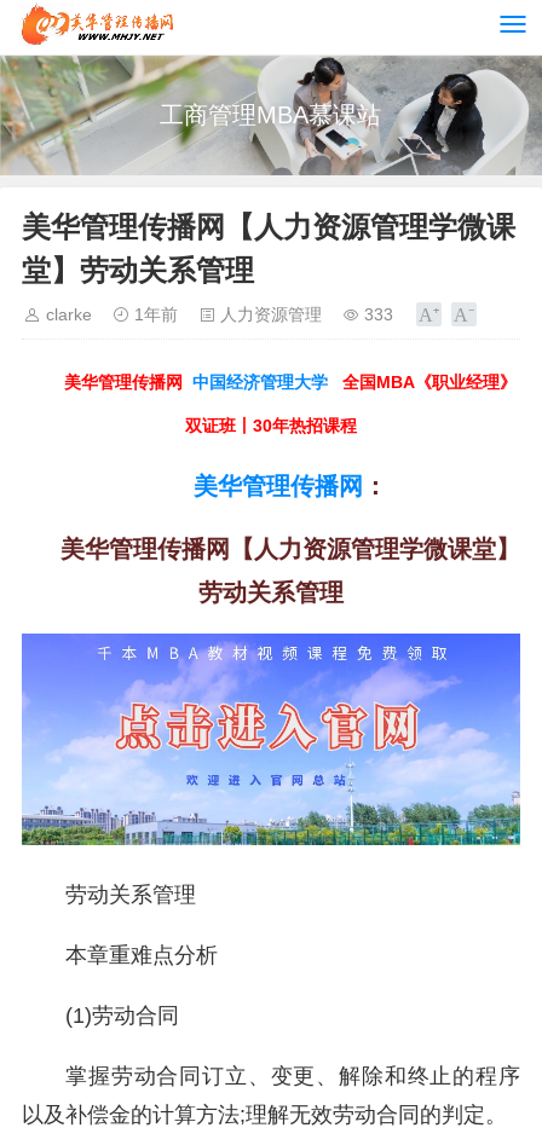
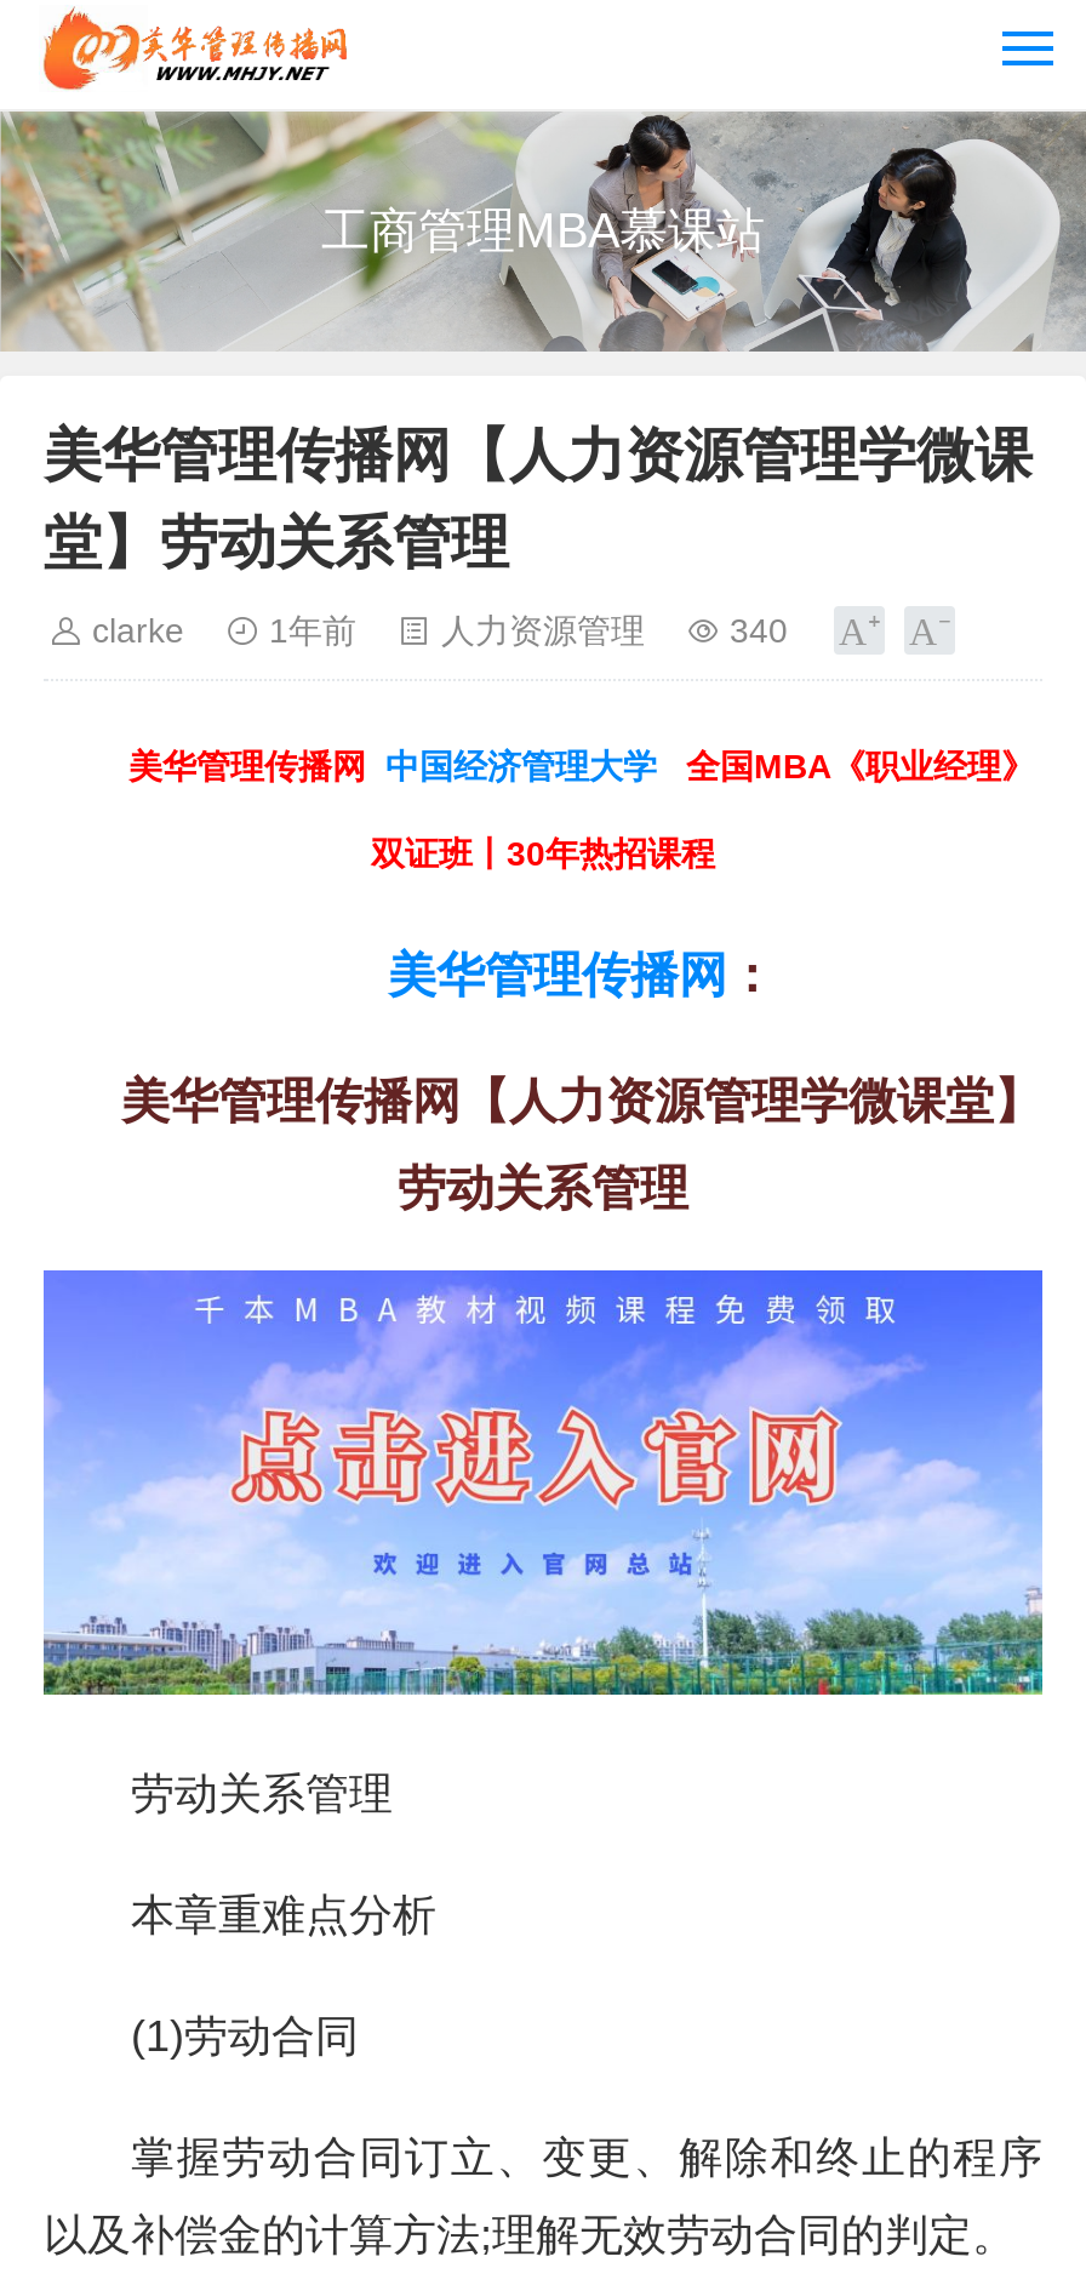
[364,305,393,324] 333 -> [730,611,788,650] 340

